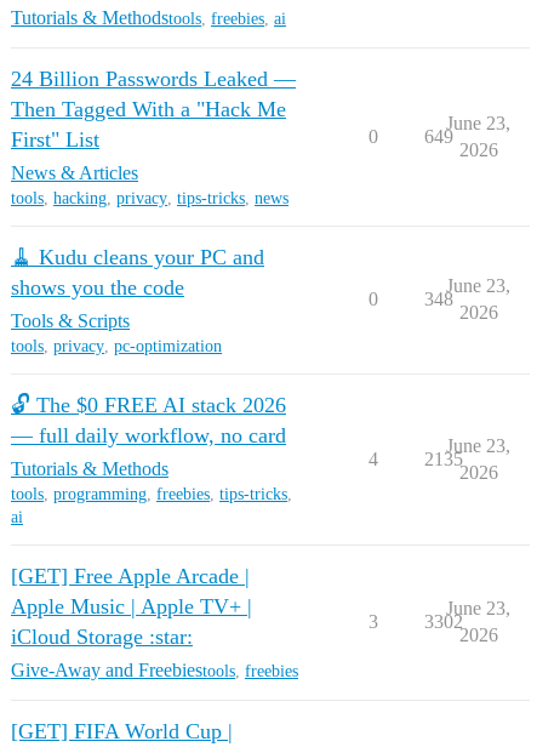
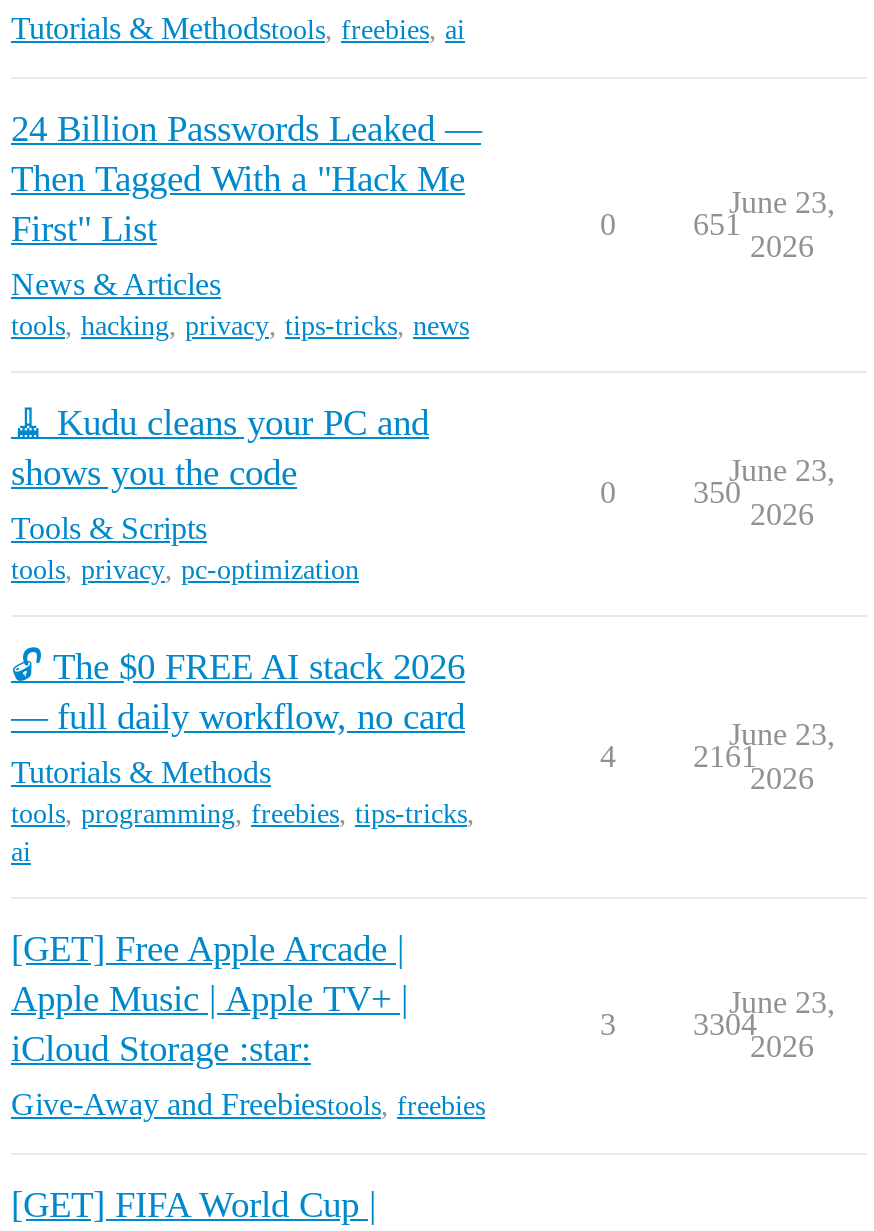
[424,126,453,147] 649 -> [693,207,741,241] 651
[424,289,453,309] 348 -> [693,475,741,509] 350
[424,449,463,469] 2135 -> [693,739,757,773] 2161
[424,611,463,632] 3302 -> [693,1007,757,1041] 3304

